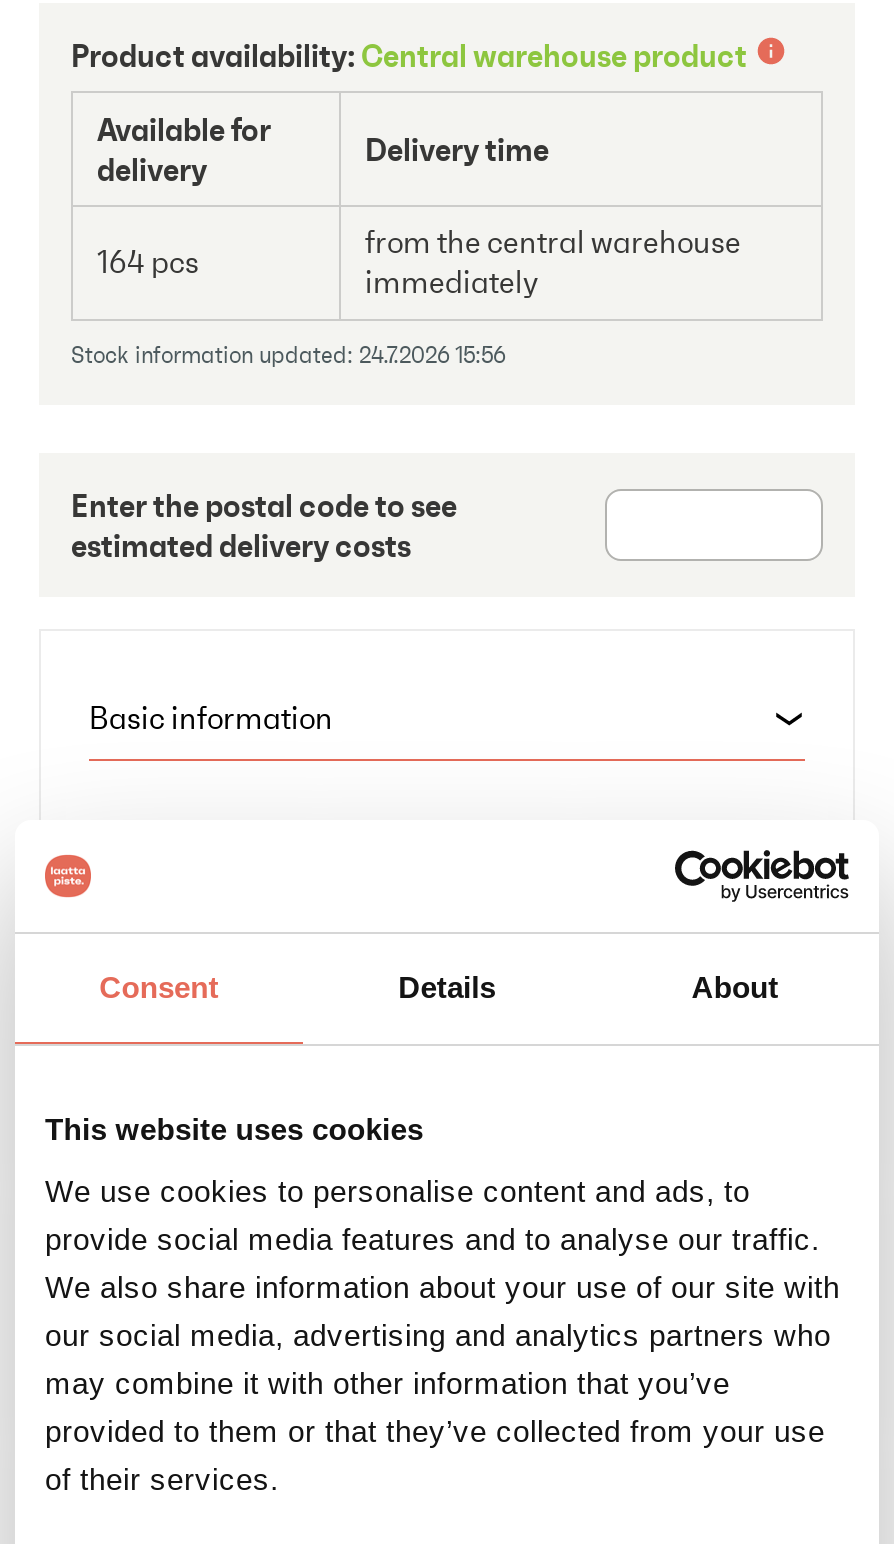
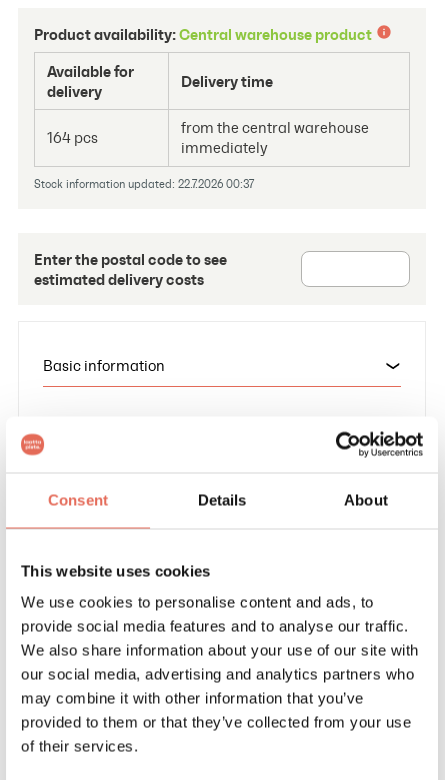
[71,341,505,369] Stock information updated: 24.7.2026 15:56 -> [34,177,254,191] Stock information updated: 22.7.2026 00:37

